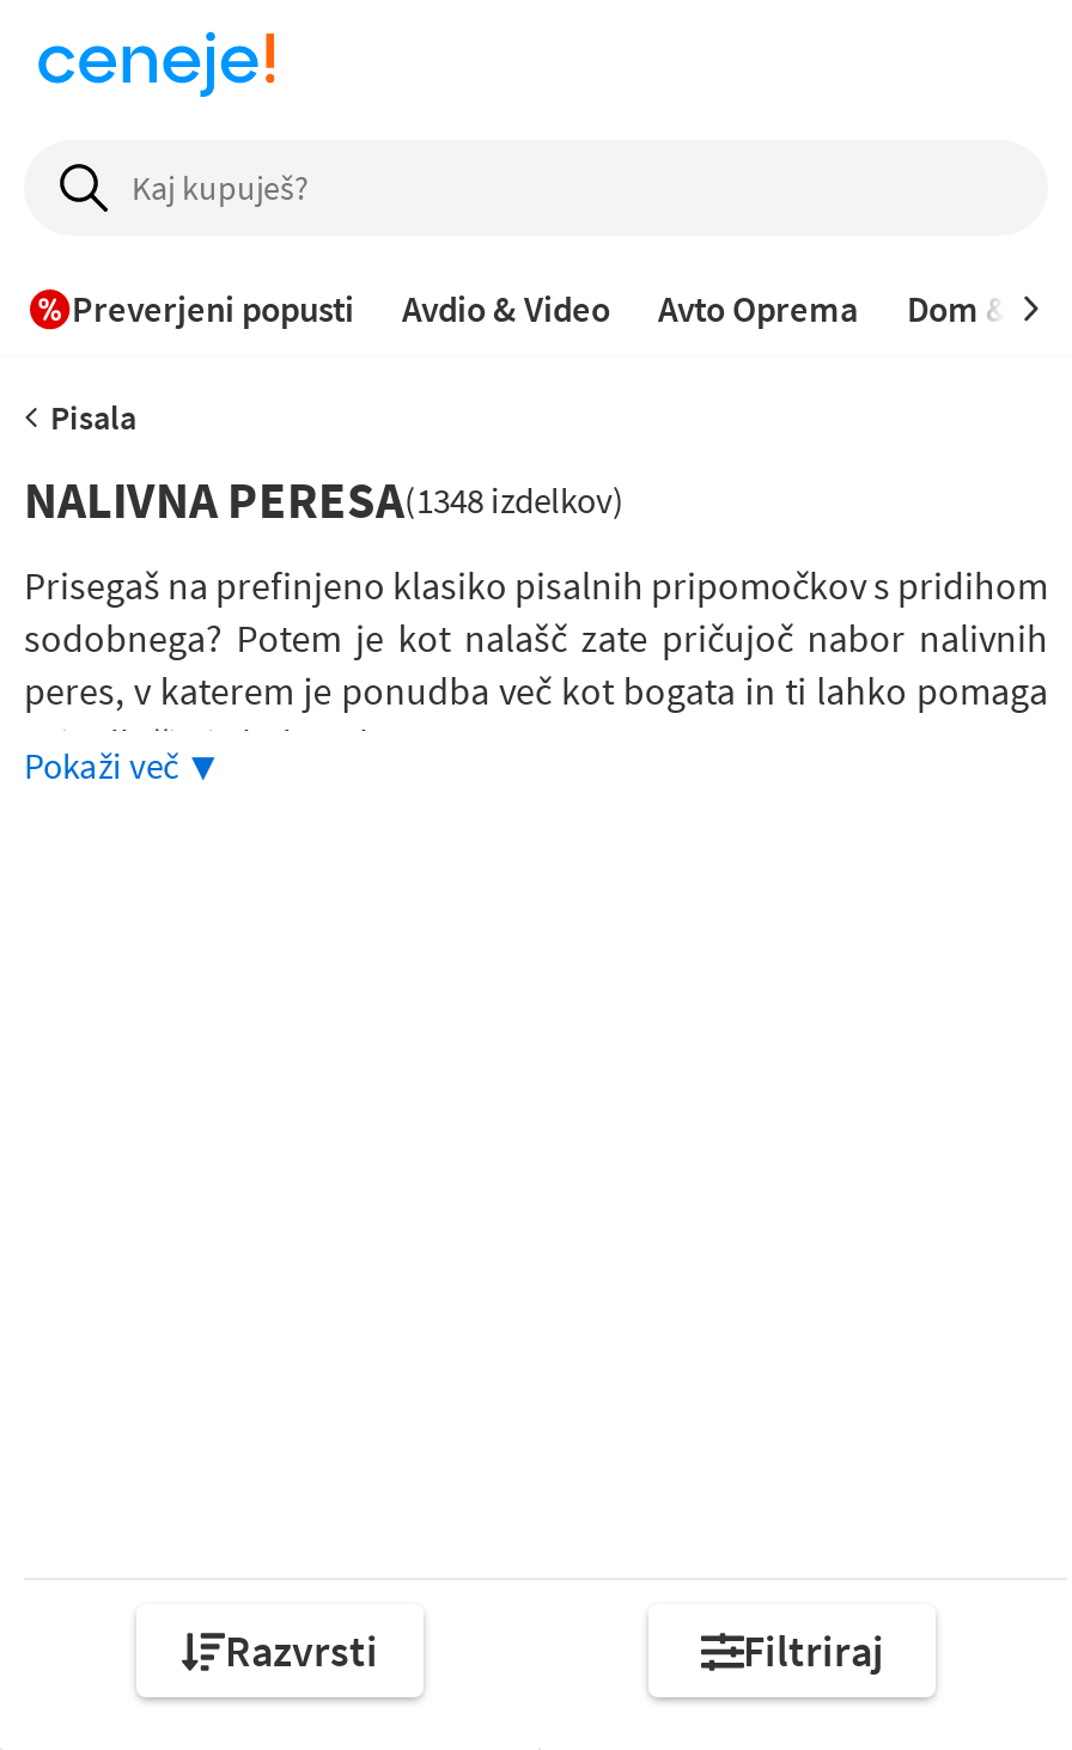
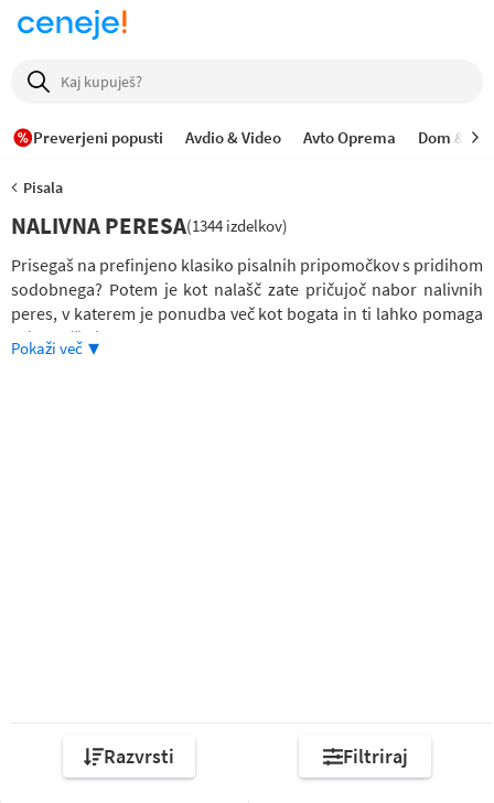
[24,468,625,532] NALIVNA PERESA(1348 izdelkov) -> [11,211,288,240] NALIVNA PERESA(1344 izdelkov)

